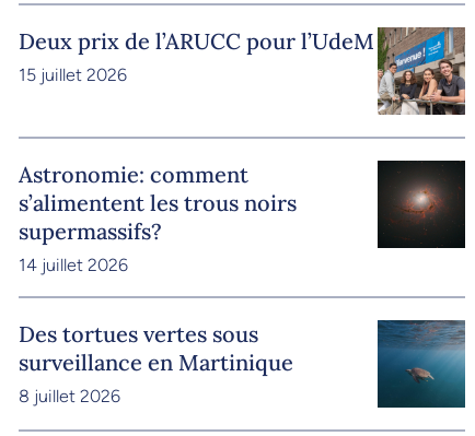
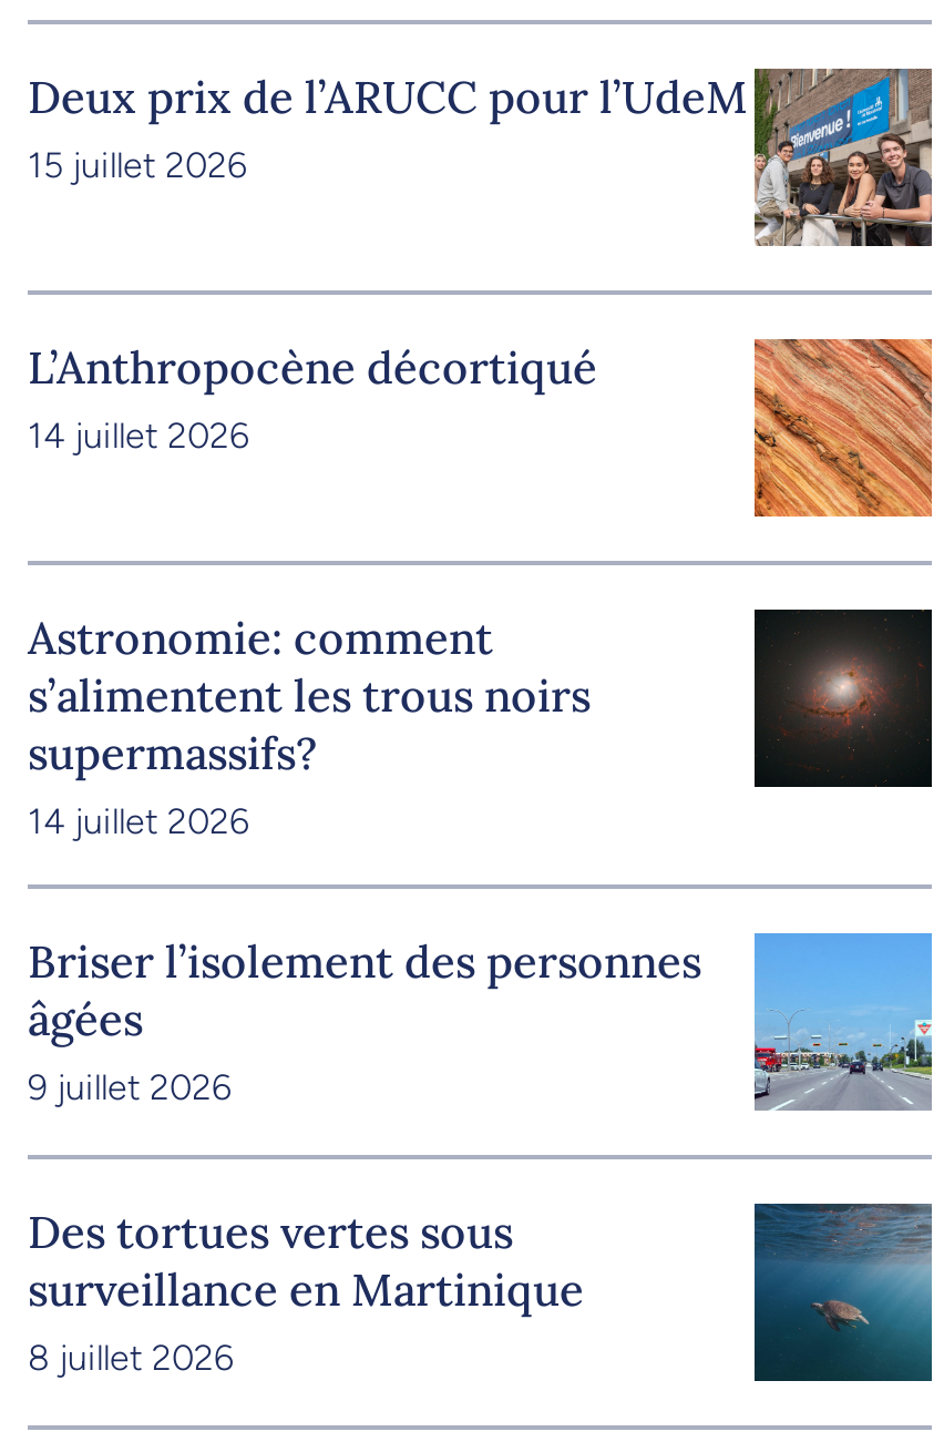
none -> [28,339,597,457] L’Anthropocène décortiqué | 14 juillet 2026
none -> [752,337,934,519] [image]
none -> [28,931,934,1111] [image] | Briser l’isolement des personnes | âgées | 9 juillet 2026

